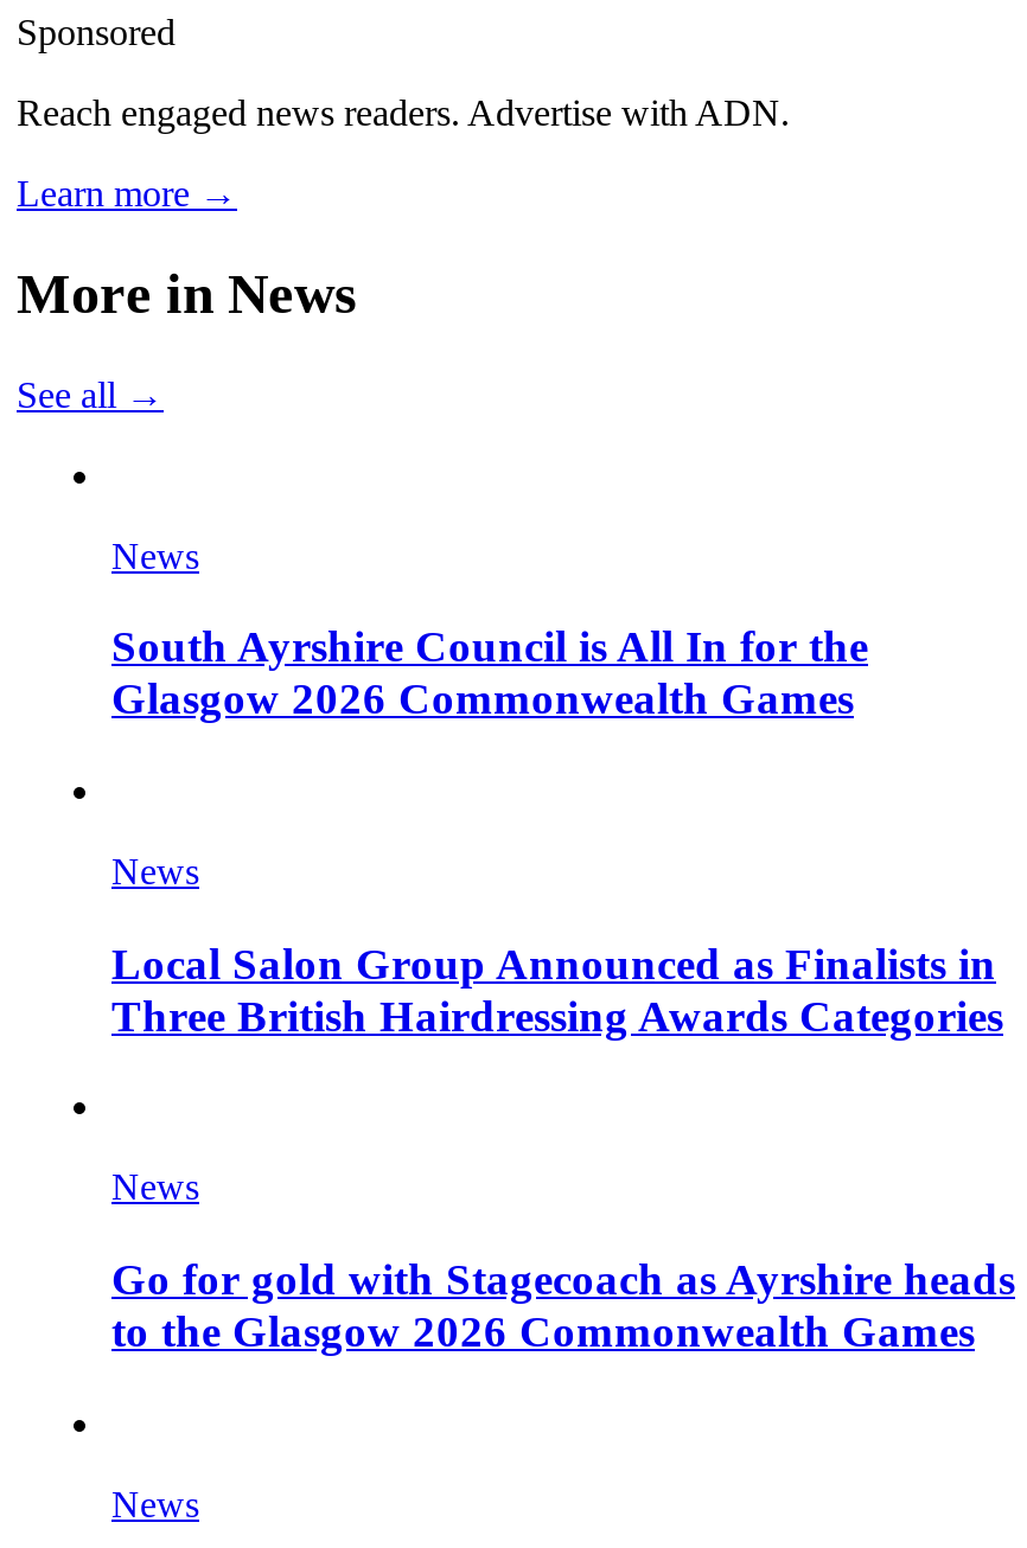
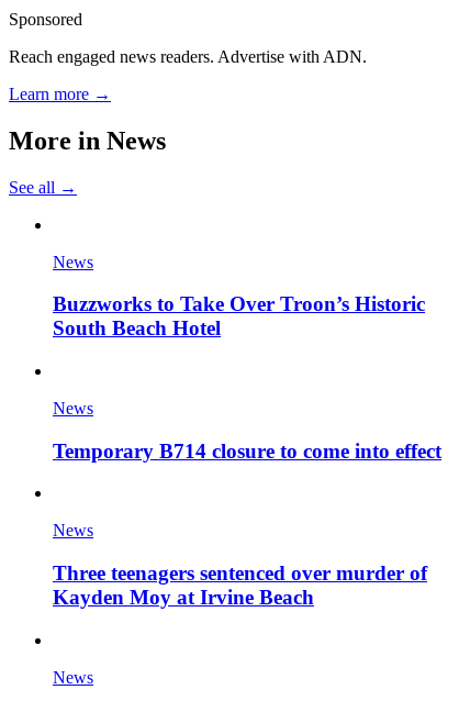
[111,622,868,724] South Ayrshire Council is All In for the | Glasgow 2026 Commonwealth Games -> [53,292,425,340] Buzzworks to Take Over Troon’s Historic | South Beach Hotel
[111,938,1003,1040] Local Salon Group Announced as Finalists in | Three British Hairdressing Awards Categories -> [53,439,441,462] Temporary B714 closure to come into effect
[111,1254,1015,1356] Go for gold with Stagecoach as Ayrshire heads | to the Glasgow 2026 Commonwealth Games -> [53,562,427,609] Three teenagers sentenced over murder of | Kayden Moy at Irvine Beach

